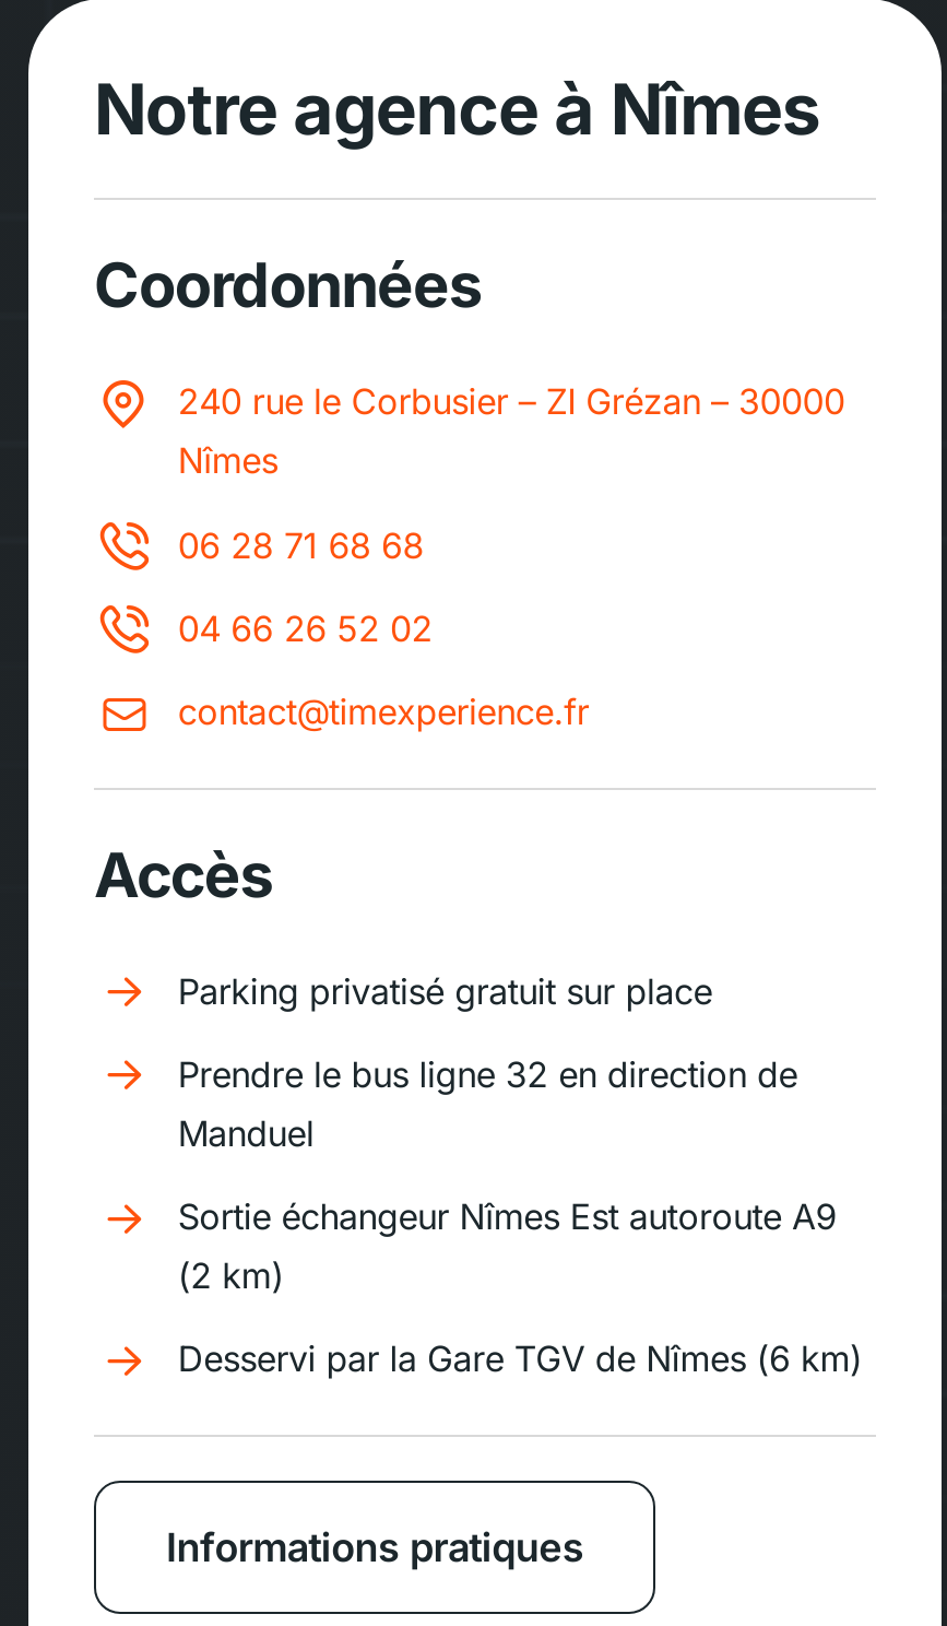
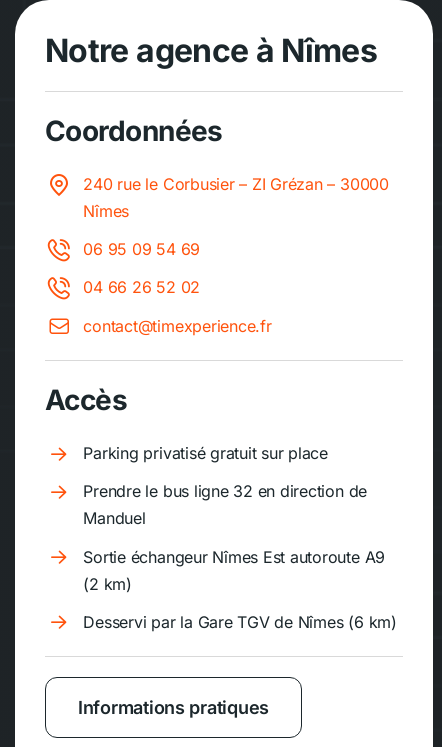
[178,523,424,566] 06 28 71 68 68 -> [83,239,200,259] 06 95 09 54 69

